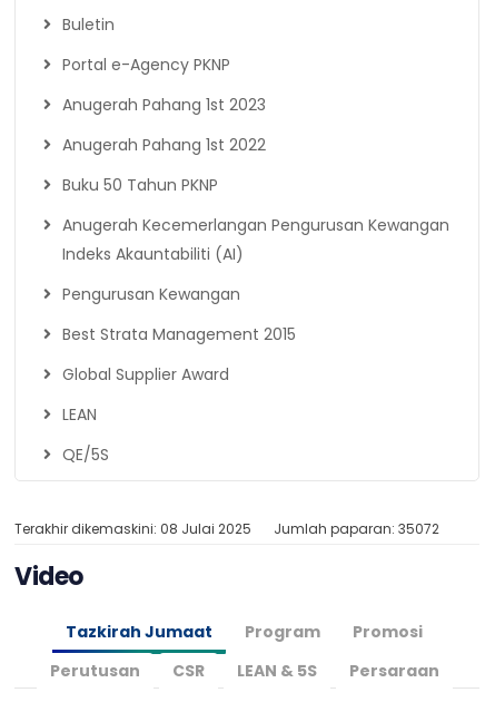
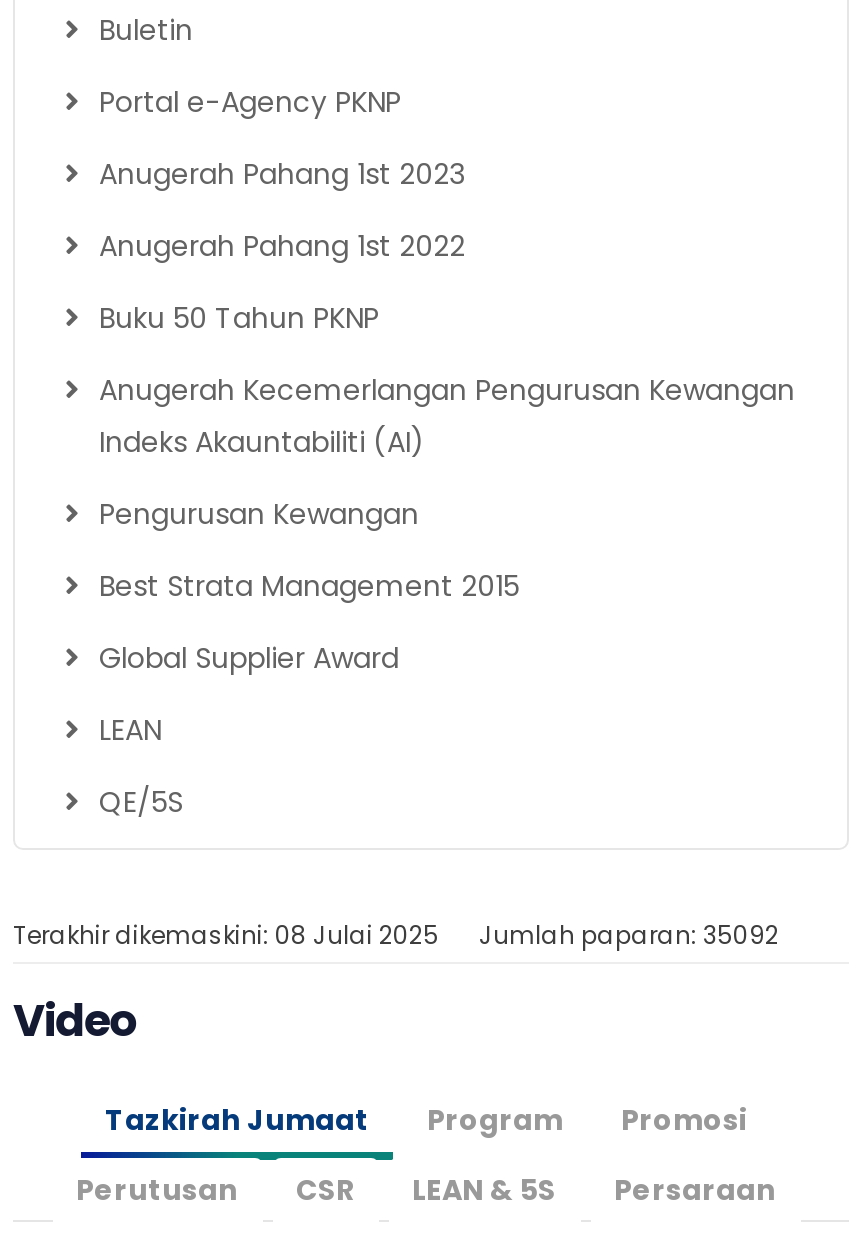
[274,519,439,538] Jumlah paparan: 35072 -> [479,917,779,951] Jumlah paparan: 35092

